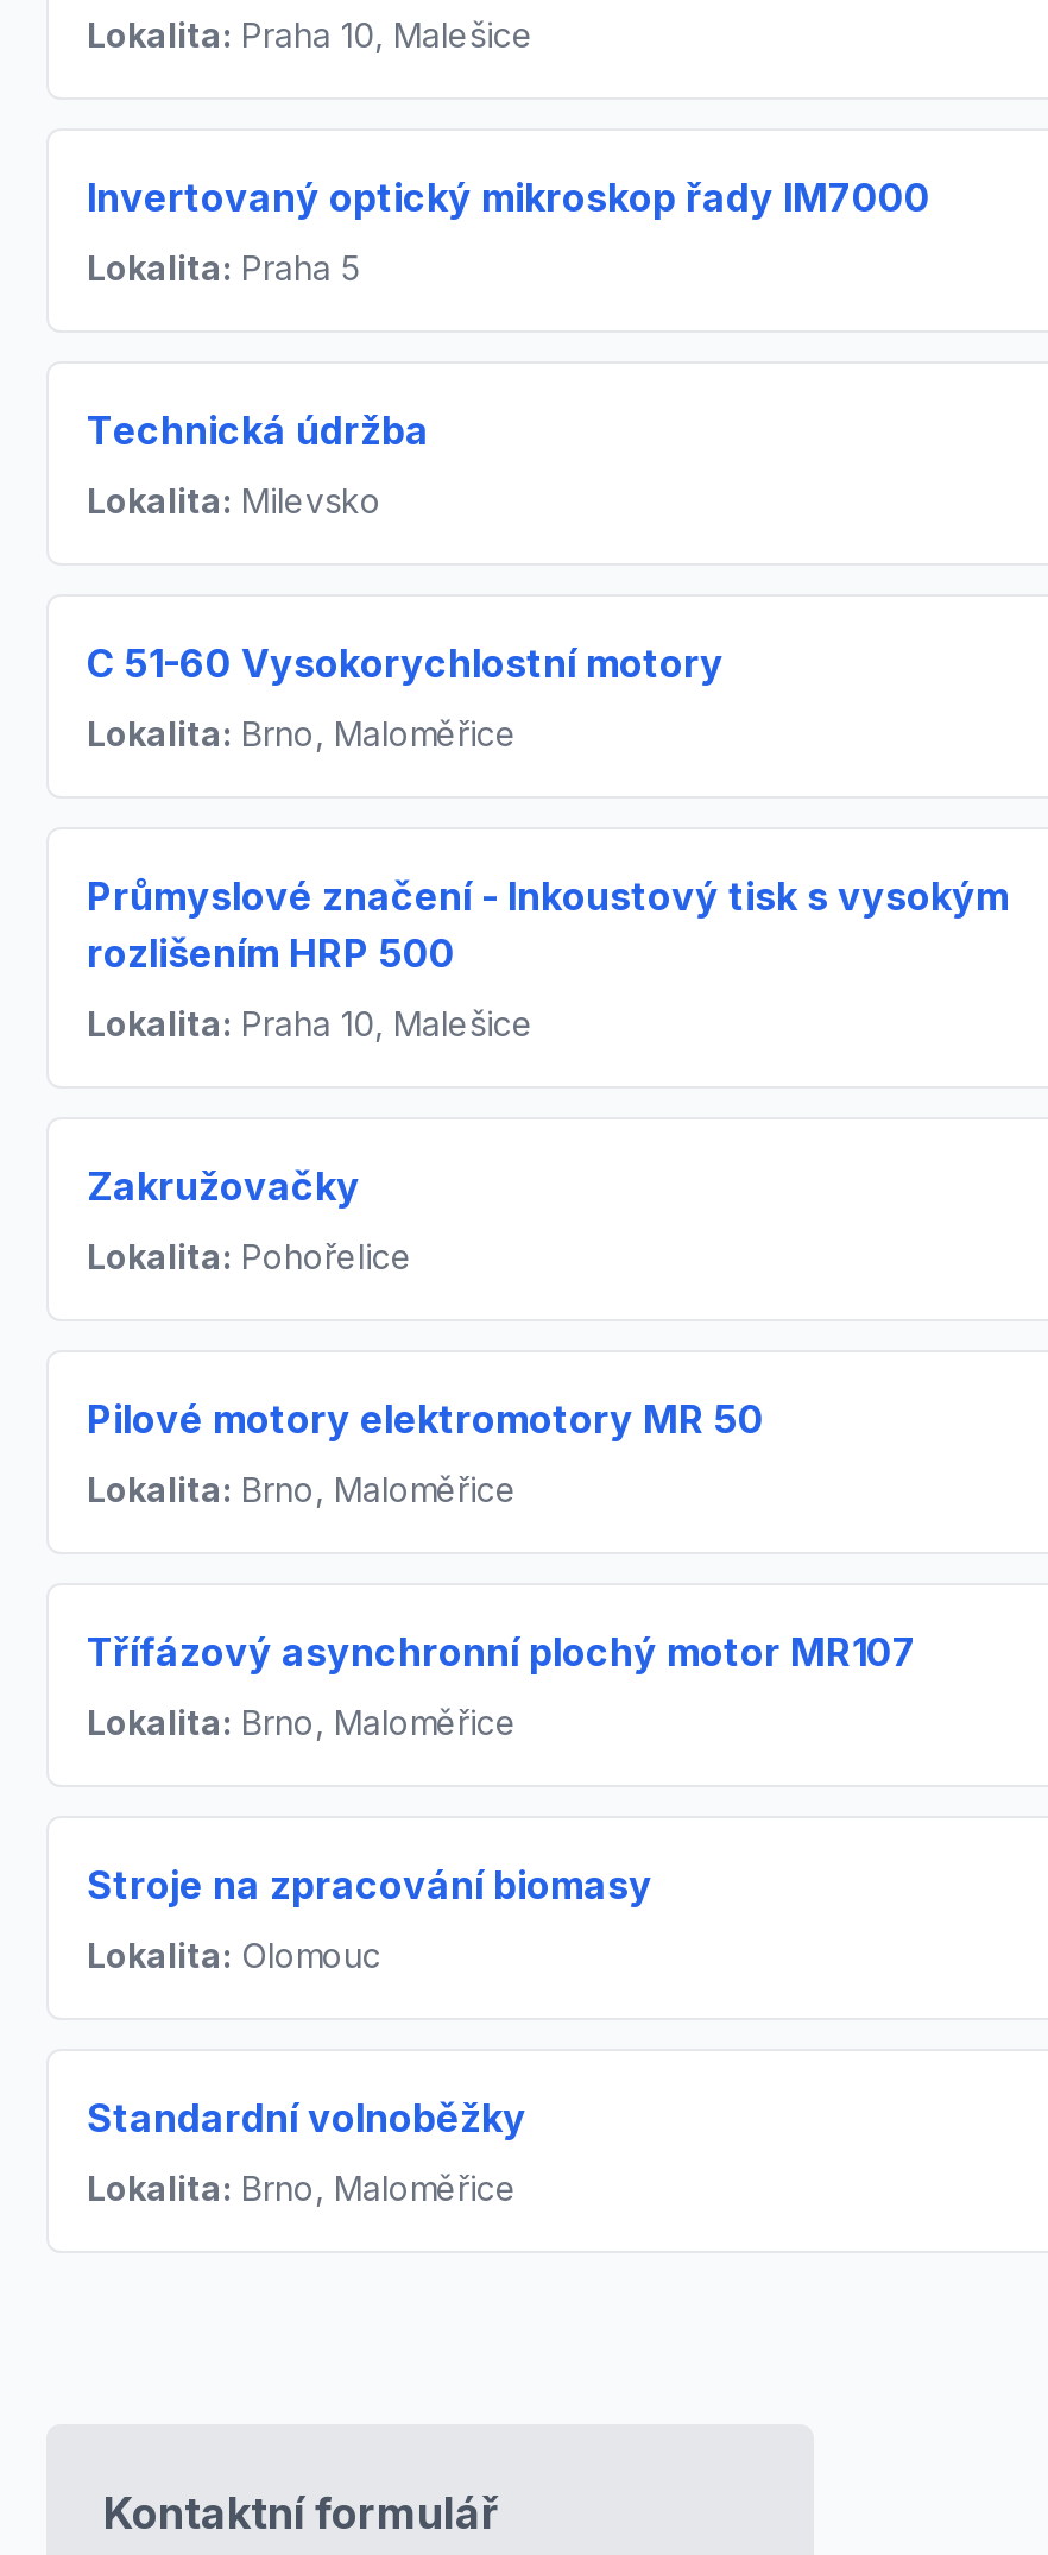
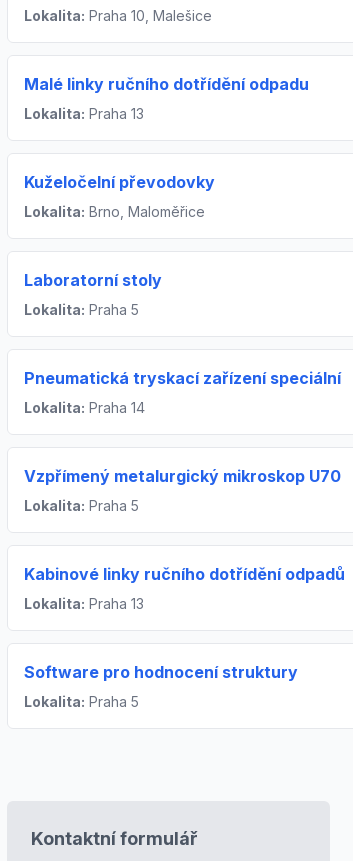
[87,173,930,686] Invertovaný optický mikroskop řady IM7000 | Lokalita: Praha 5 | Technická údržba | Lokalita: Milevsko | C 51-60 Vysokorychlostní motory -> [24,74,309,192] Malé linky ručního dotřídění odpadu | Lokalita: Praha 13 | Kuželočelní převodovky
[87,871,1009,2207] Průmyslové značení - Inkoustový tisk s vysokým | rozlišením HRP 500 | Lokalita: Praha 10, Malešice | Zakružovačky | Lokalita: Pohořelice | Pilové motory elektromotory MR 50 | Lokalita: Brno, Maloměřice | Třífázový asynchronní plochý motor MR107 | Lokalita: Brno, Maloměřice | Stroje na zpracování biomasy | Lokalita: Olomouc | Standardní volnoběžky | Lokalita: Brno, Maloměřice -> [24,270,345,710] Laboratorní stoly | Lokalita: Praha 5 | Pneumatická tryskací zařízení speciální | Lokalita: Praha 14 | Vzpřímený metalurgický mikroskop U70 | Lokalita: Praha 5 | Kabinové linky ručního dotřídění odpadů | Lokalita: Praha 13 | Software pro hodnocení struktury | Lokalita: Praha 5

